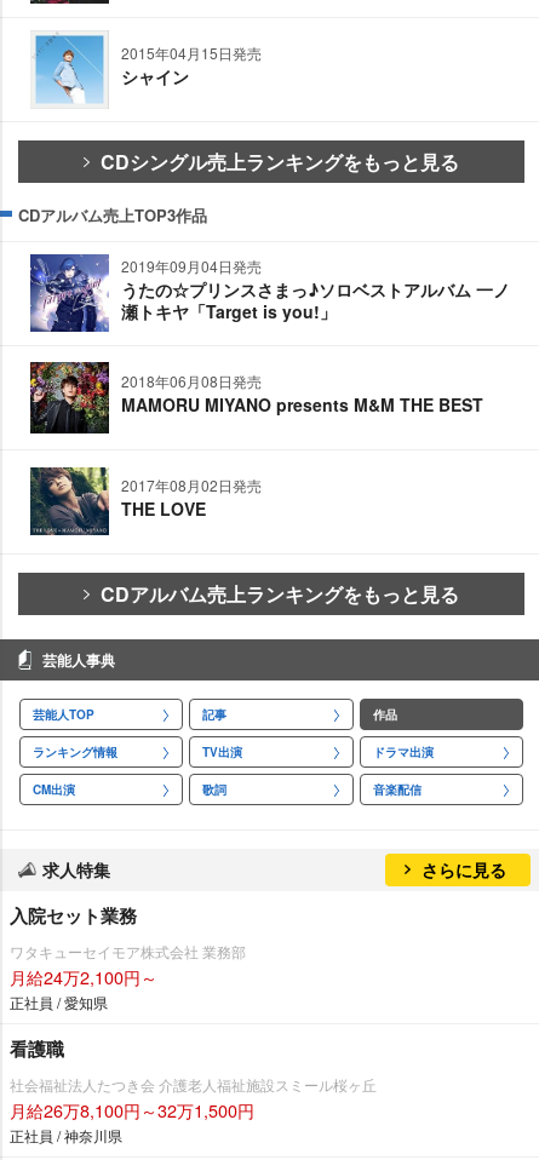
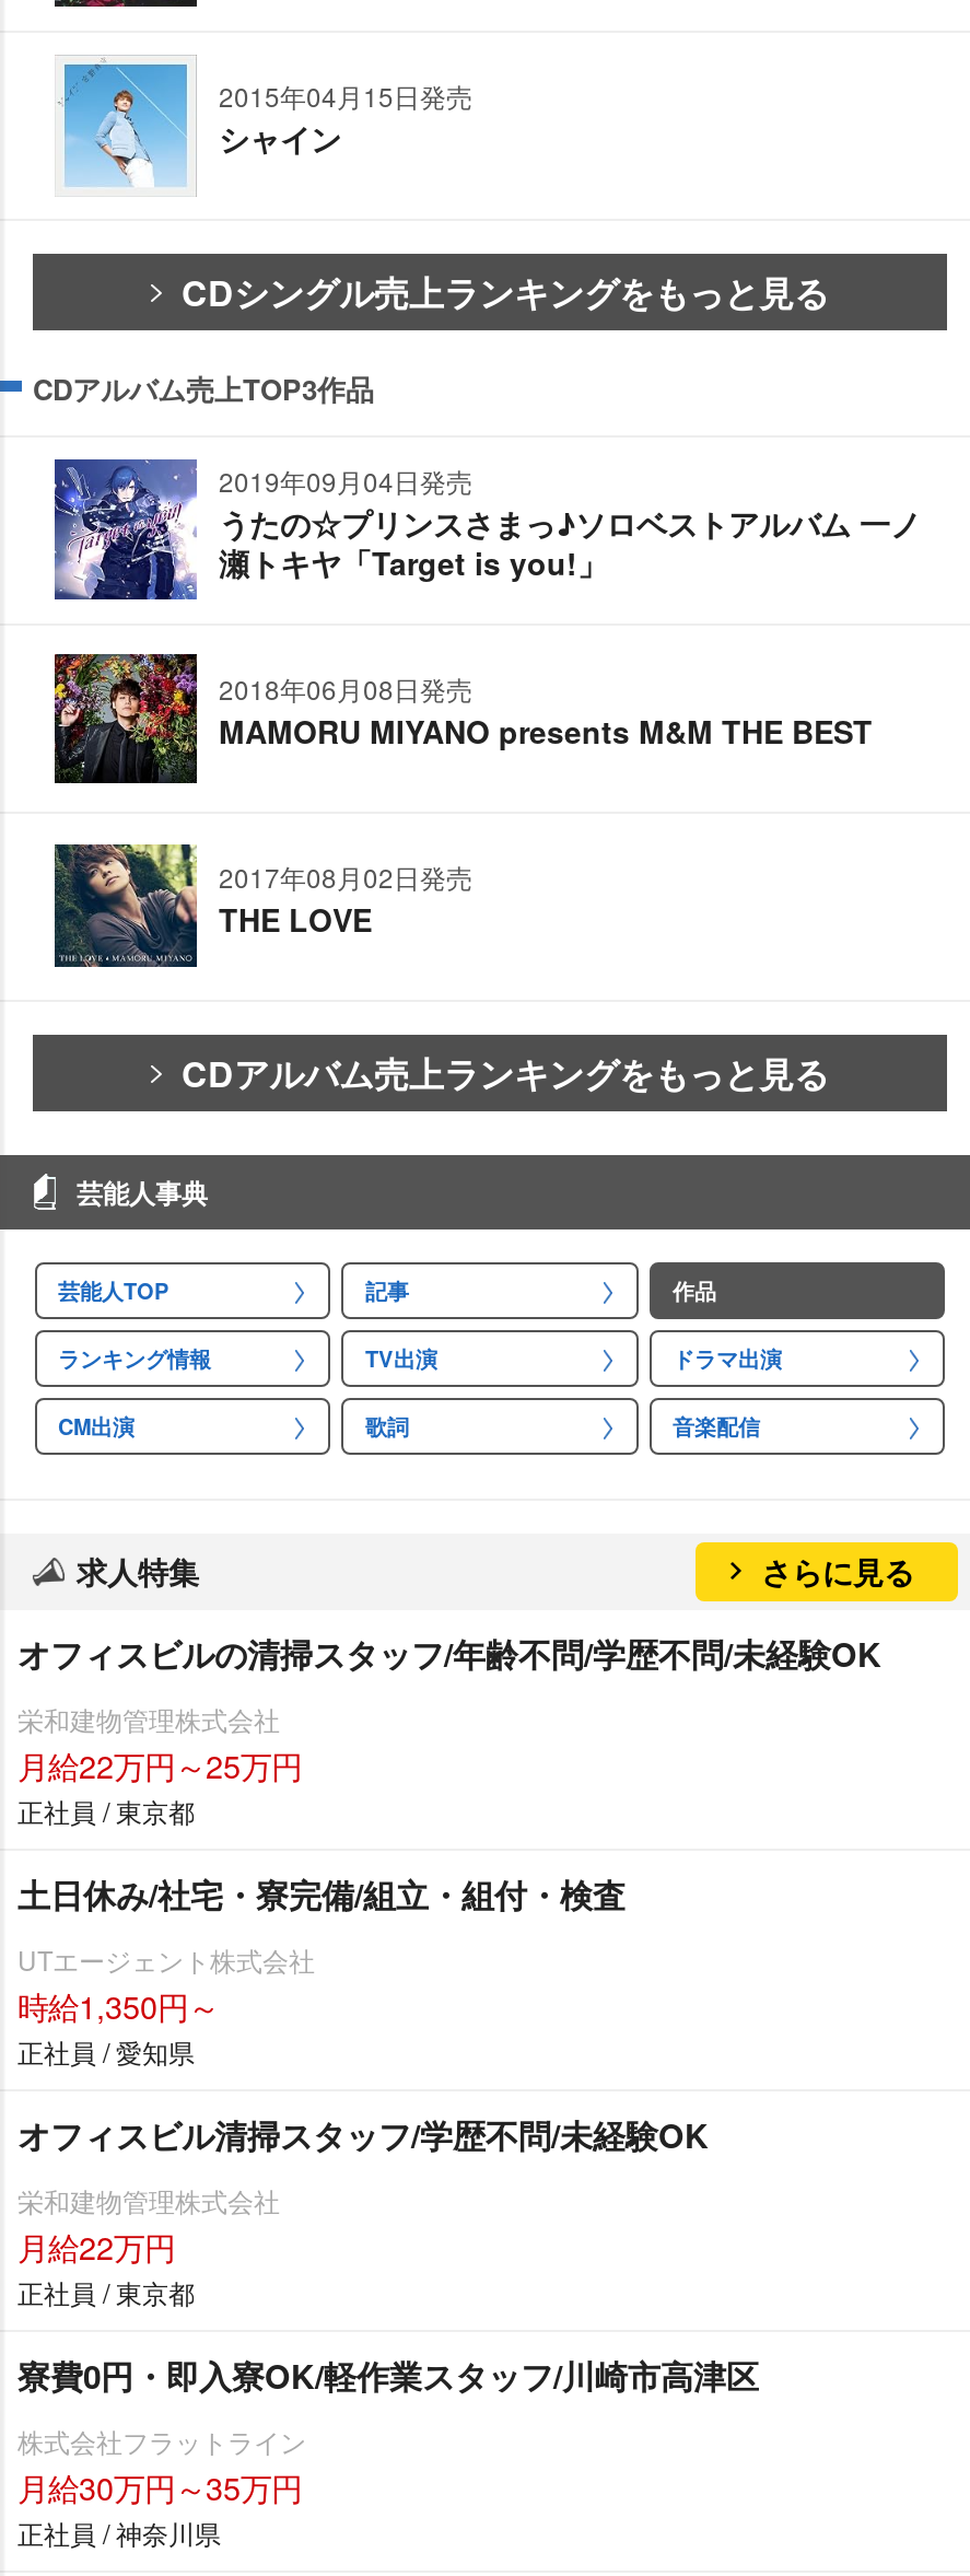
[10,902,246,989] 入院セット業務 | ワタキューセイモア株式会社 業務部 | 月給24万2,100円～ -> [17,1630,881,2028] オフィスビルの清掃スタッフ/年齢不問/学歴不問/未経験OK | 栄和建物管理株式会社 | 月給22万円～25万円 | 正社員 / 東京都 | 土日休み/社宅・寮完備/組立・組付・検査 | UTエージェント株式会社 | 時給1,350円～
[10,1035,377,1122] 看護職 | 社会福祉法人たつき会 介護老人福祉施設スミール桜ヶ丘 | 月給26万8,100円～32万1,500円 -> [17,2111,759,2509] オフィスビル清掃スタッフ/学歴不問/未経験OK | 栄和建物管理株式会社 | 月給22万円 | 正社員 / 東京都 | 寮費0円・即入寮OK/軽作業スタッフ/川崎市高津区 | 株式会社フラットライン | 月給30万円～35万円

